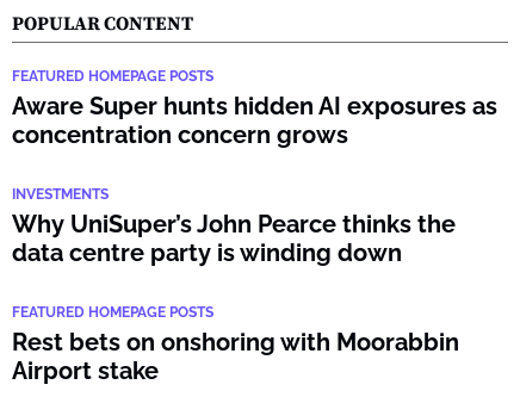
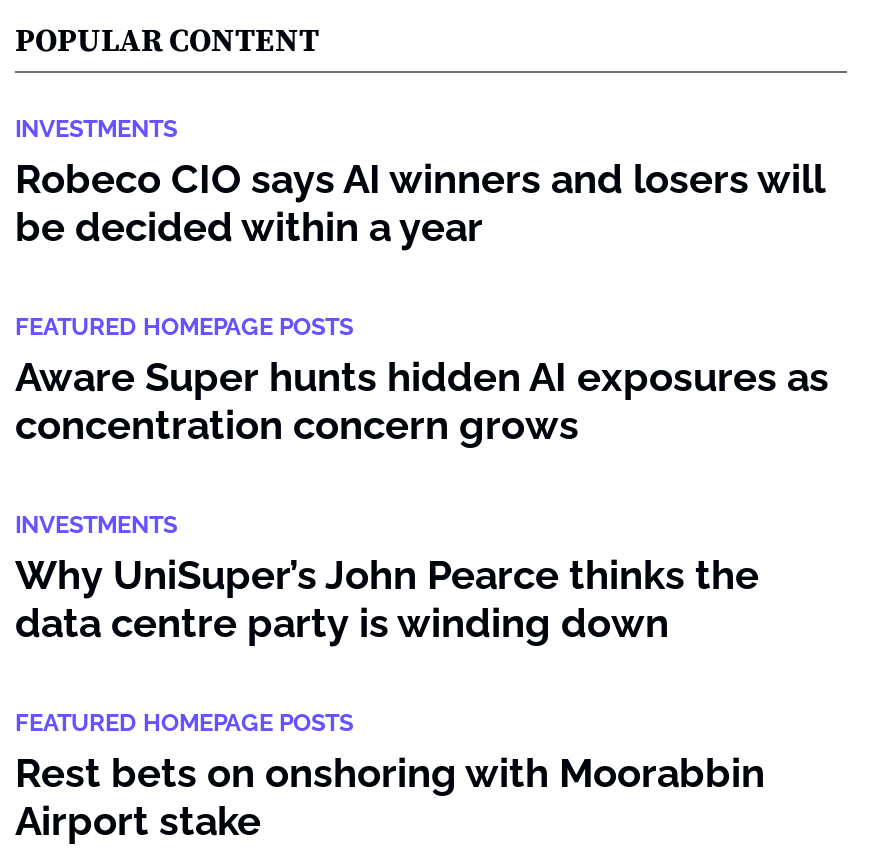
none -> [15,115,823,251] INVESTMENTS | Robeco CIO says AI winners and losers will | be decided within a year

